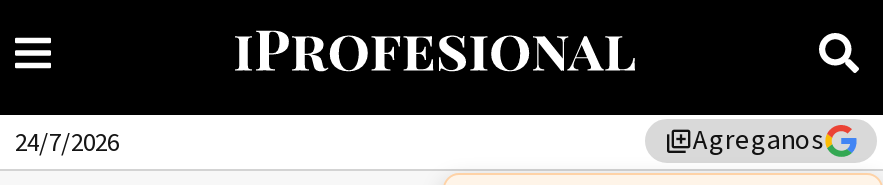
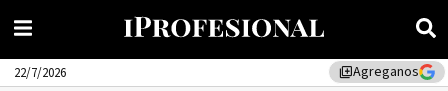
[15,127,119,161] 24/7/2026 -> [14,65,66,82] 22/7/2026

